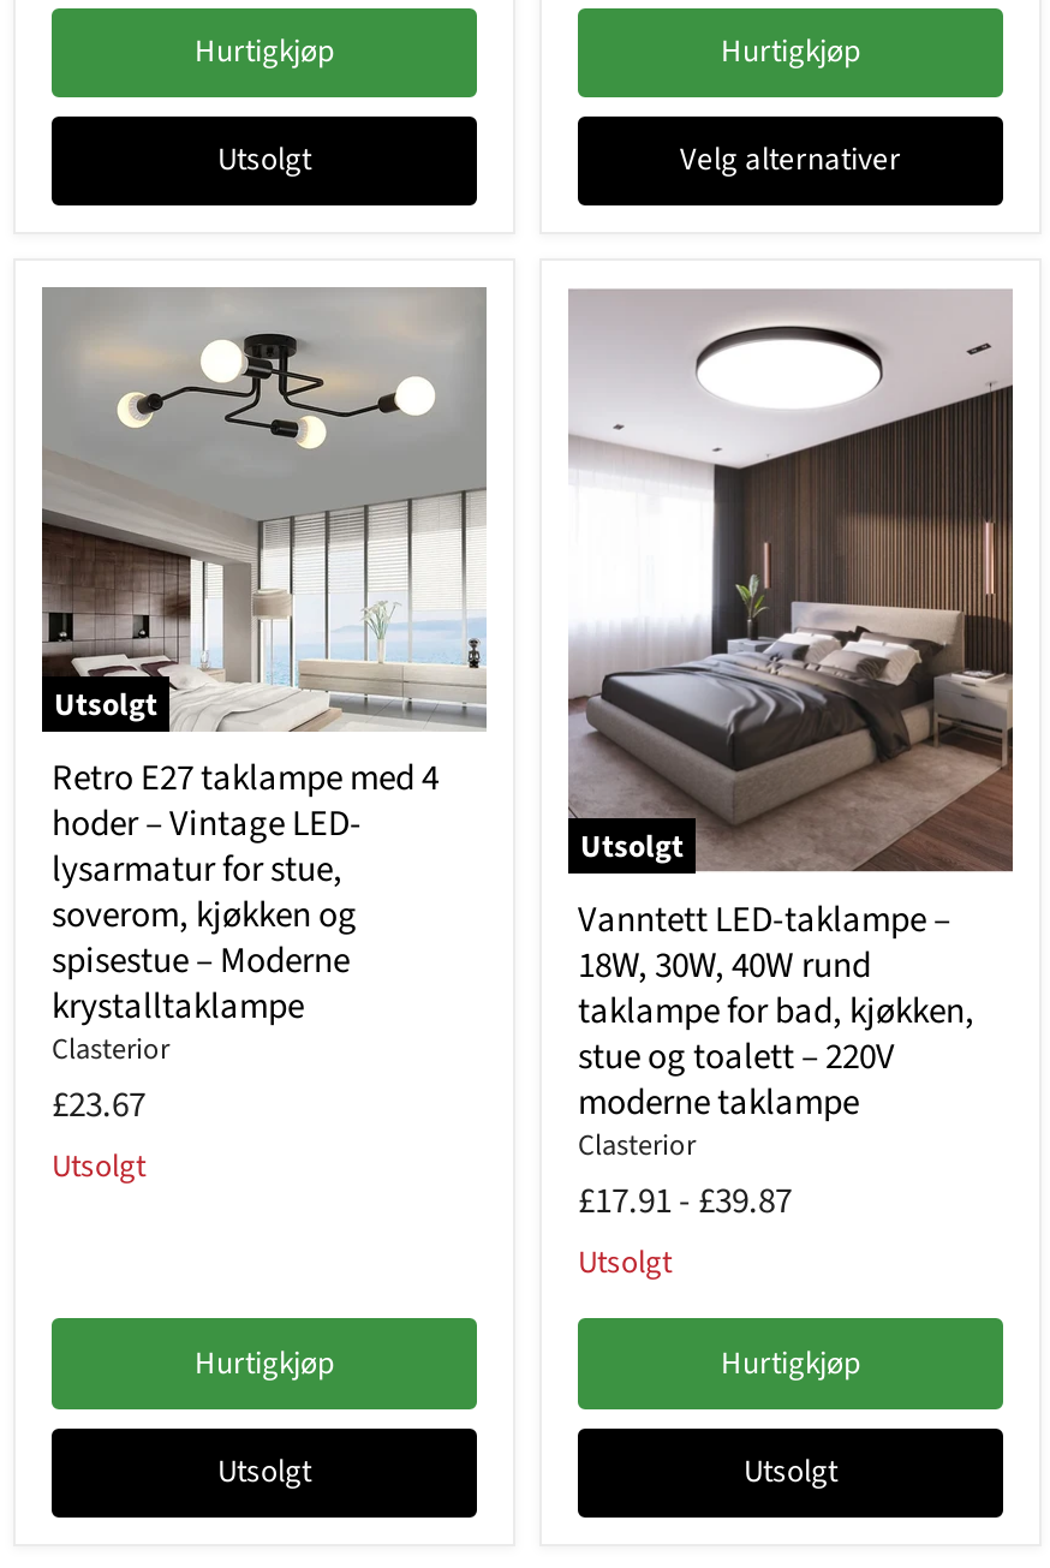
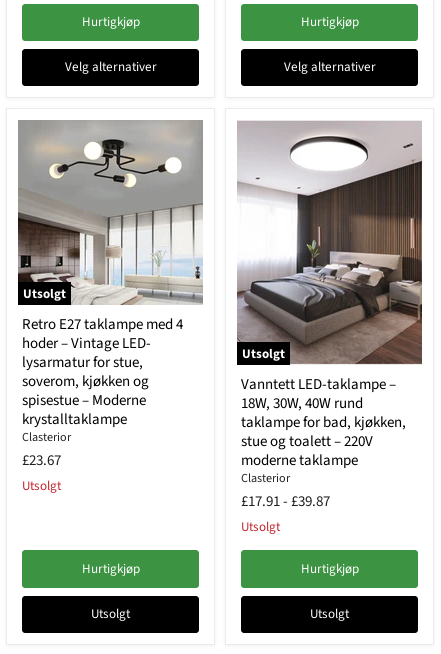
[217,139,311,182] Utsolgt -> [64,58,156,76] Velg alternativer

